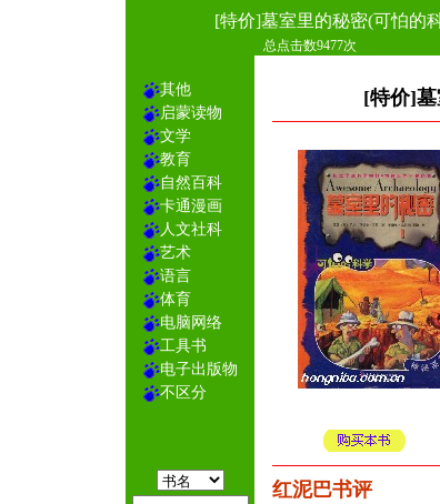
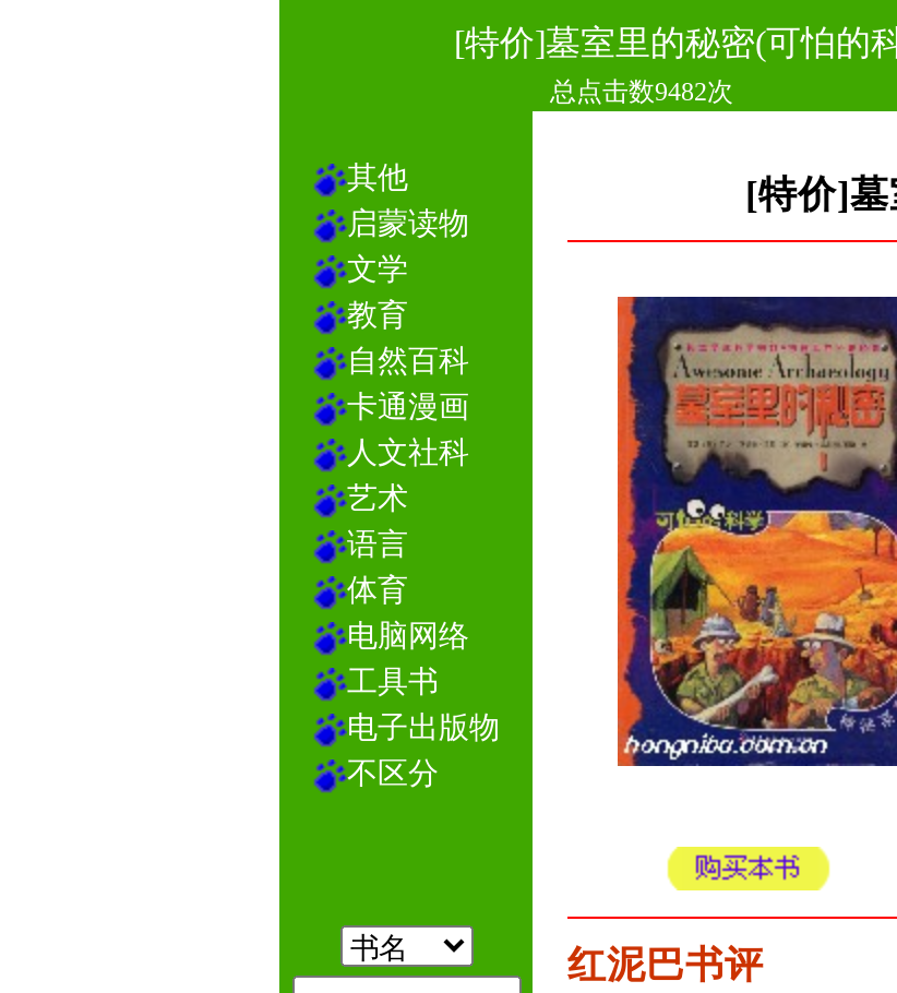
[260,38,357,53] 总点击数9477次 -> [543,76,733,107] 总点击数9482次

